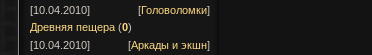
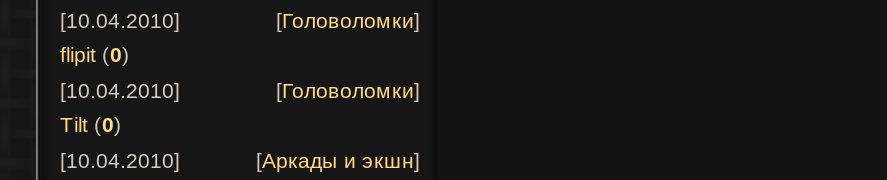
[30,21,132,33] Древняя пещера (0) -> [60,42,420,136] flipit (0) | [10.04.2010] | [Головоломки] | Tilt (0)

